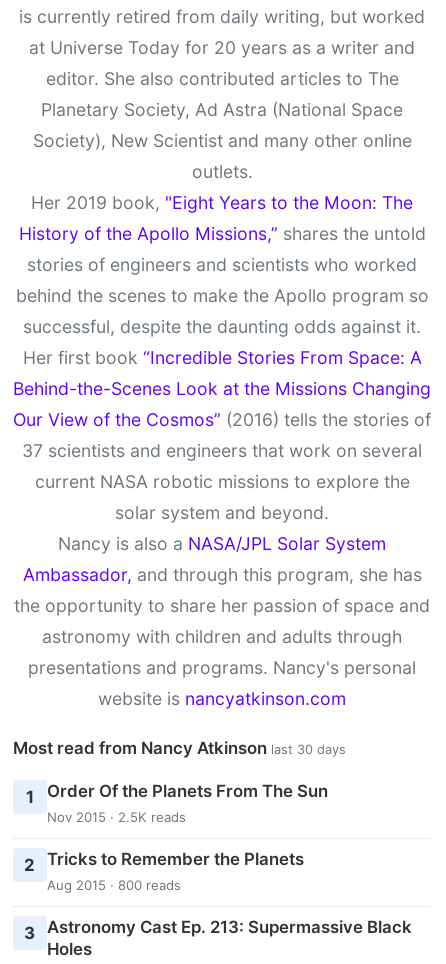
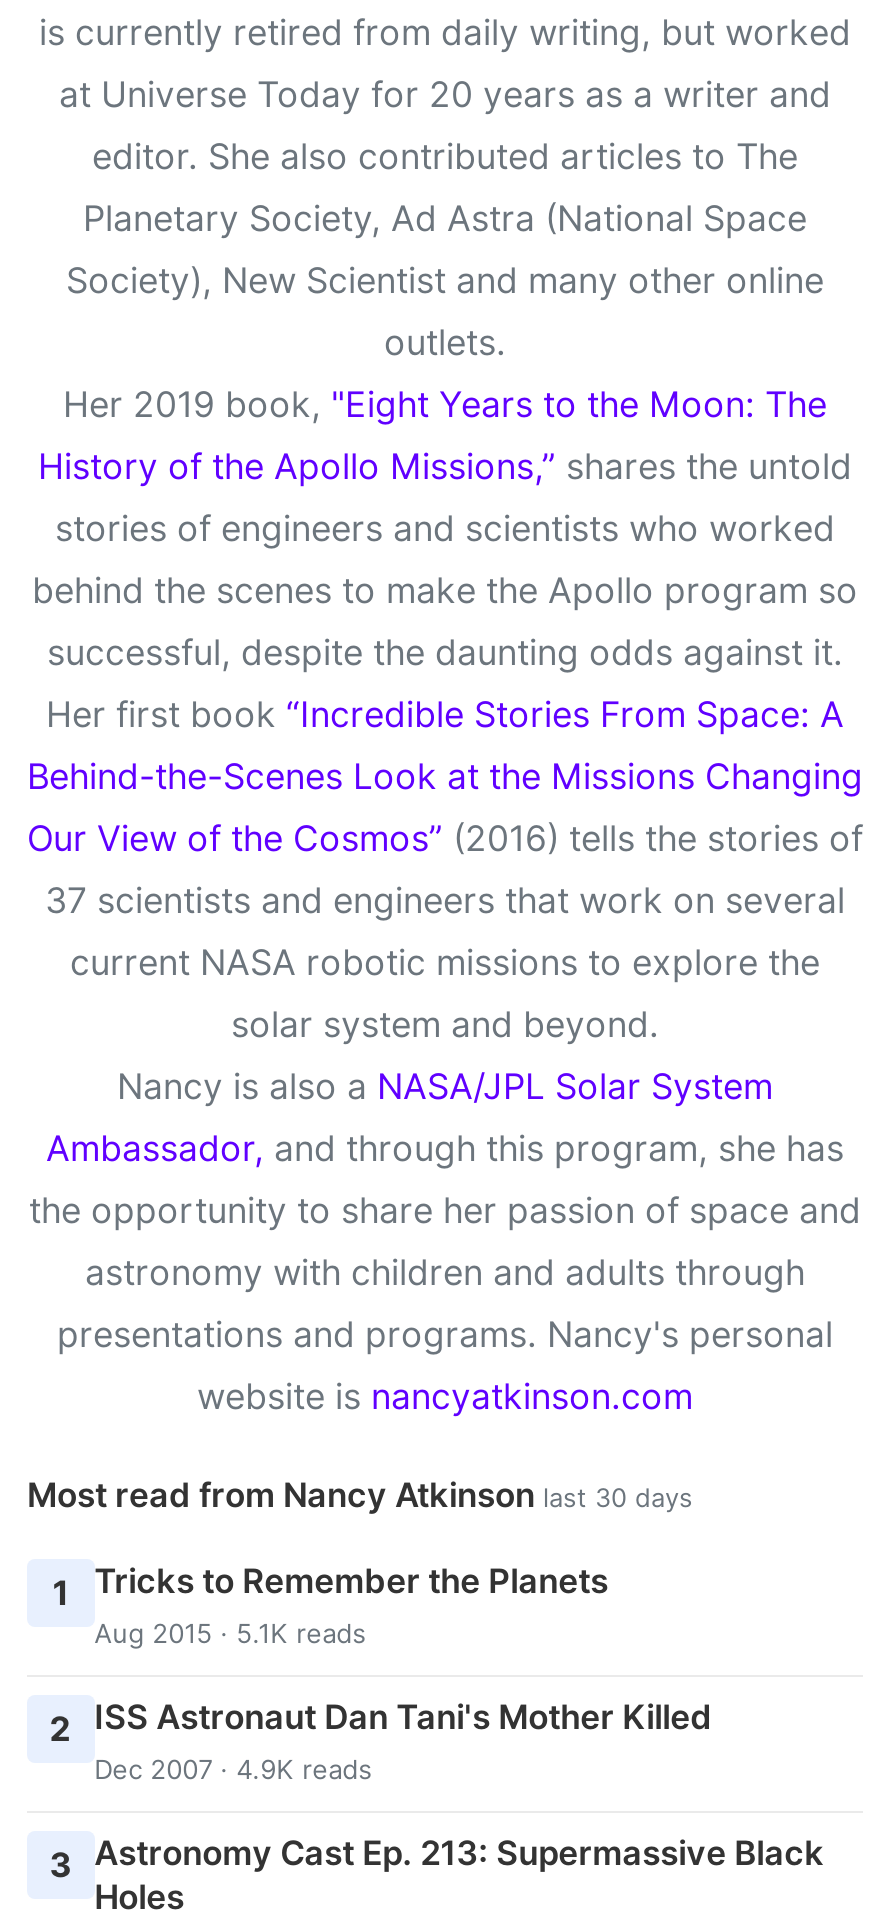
[47,781,328,825] Order Of the Planets From The Sun | Nov 2015 · 2.5K reads -> [94,1561,608,1649] Tricks to Remember the Planets | Aug 2015 · 5.1K reads
[24,849,304,893] 2 Tricks to Remember the Planets | Aug 2015 · 800 reads -> [50,1697,712,1785] 2 ISS Astronaut Dan Tani's Mother Killed | Dec 2007 · 4.9K reads

